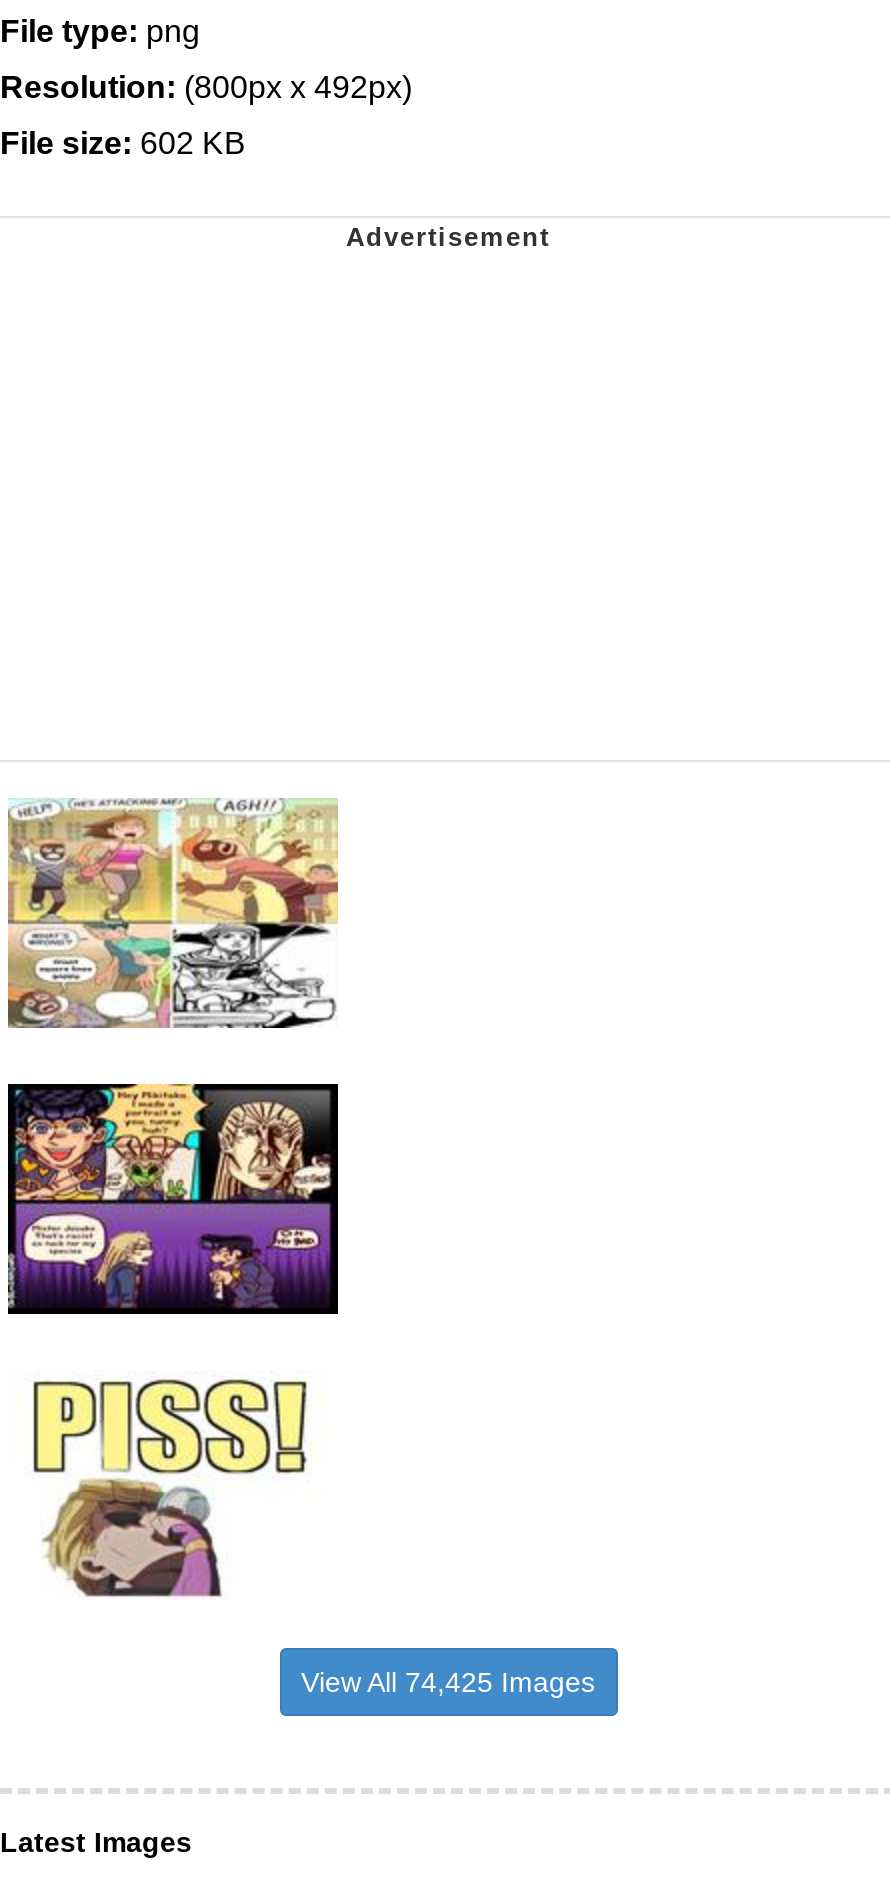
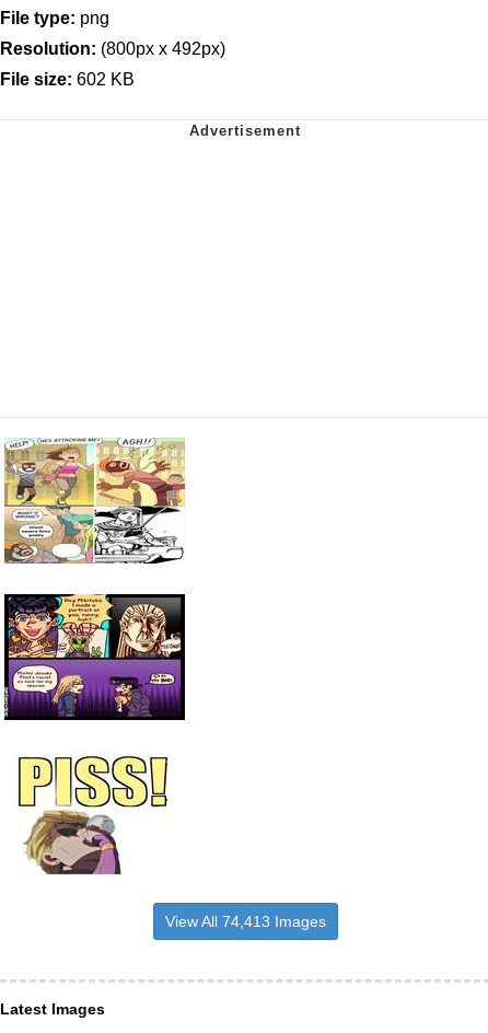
[301,1667,595,1699] View All 74,425 Images -> [165,913,326,930] View All 74,413 Images

